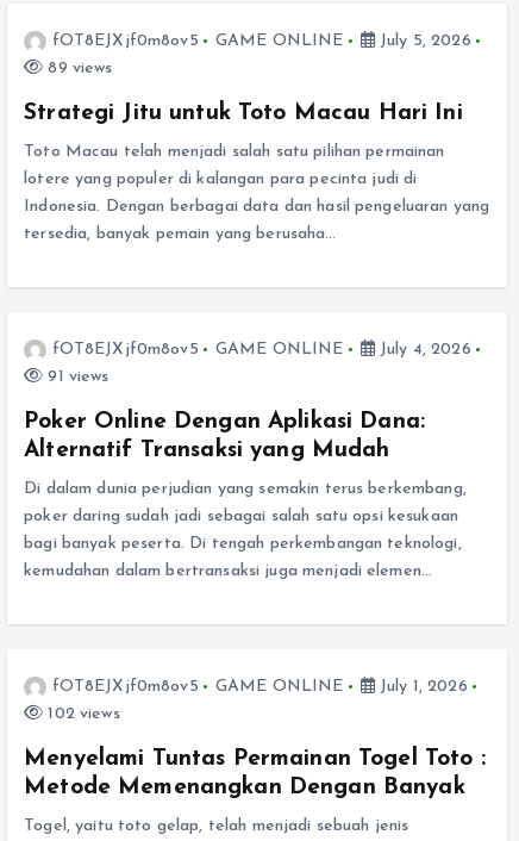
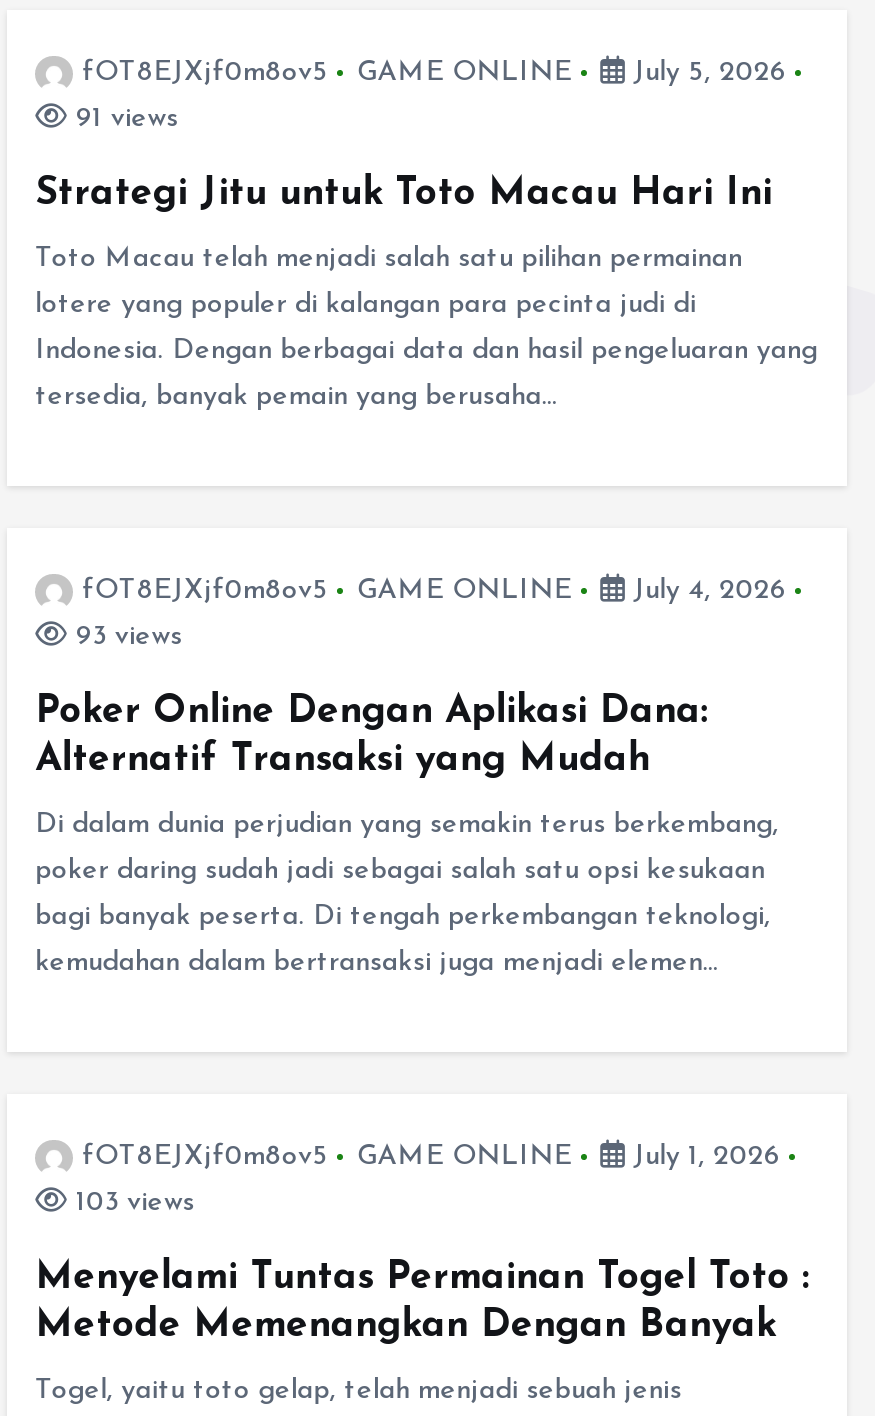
[43,59,113,77] 89 views -> [68,104,178,134] 91 views
[43,368,109,386] 91 views -> [68,621,182,651] 93 views
[43,705,120,723] 102 views -> [68,1187,194,1217] 103 views

